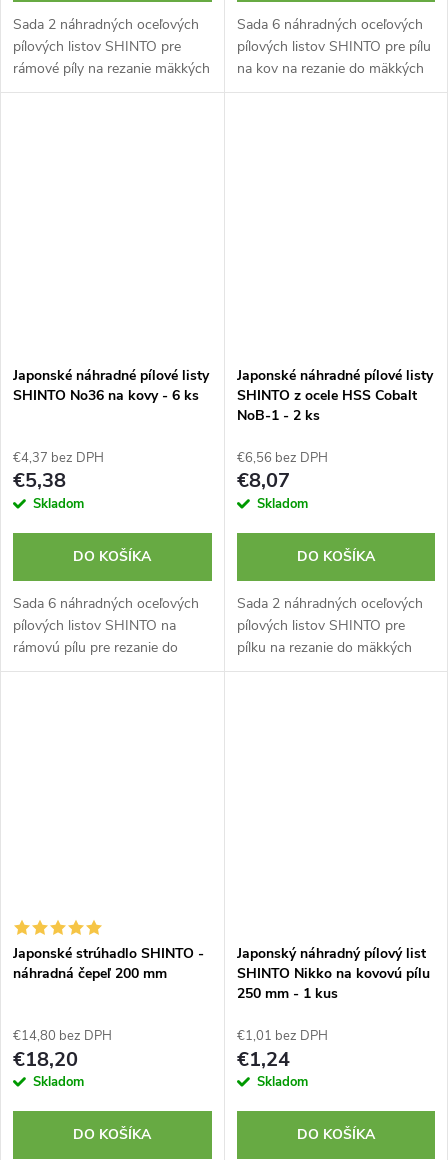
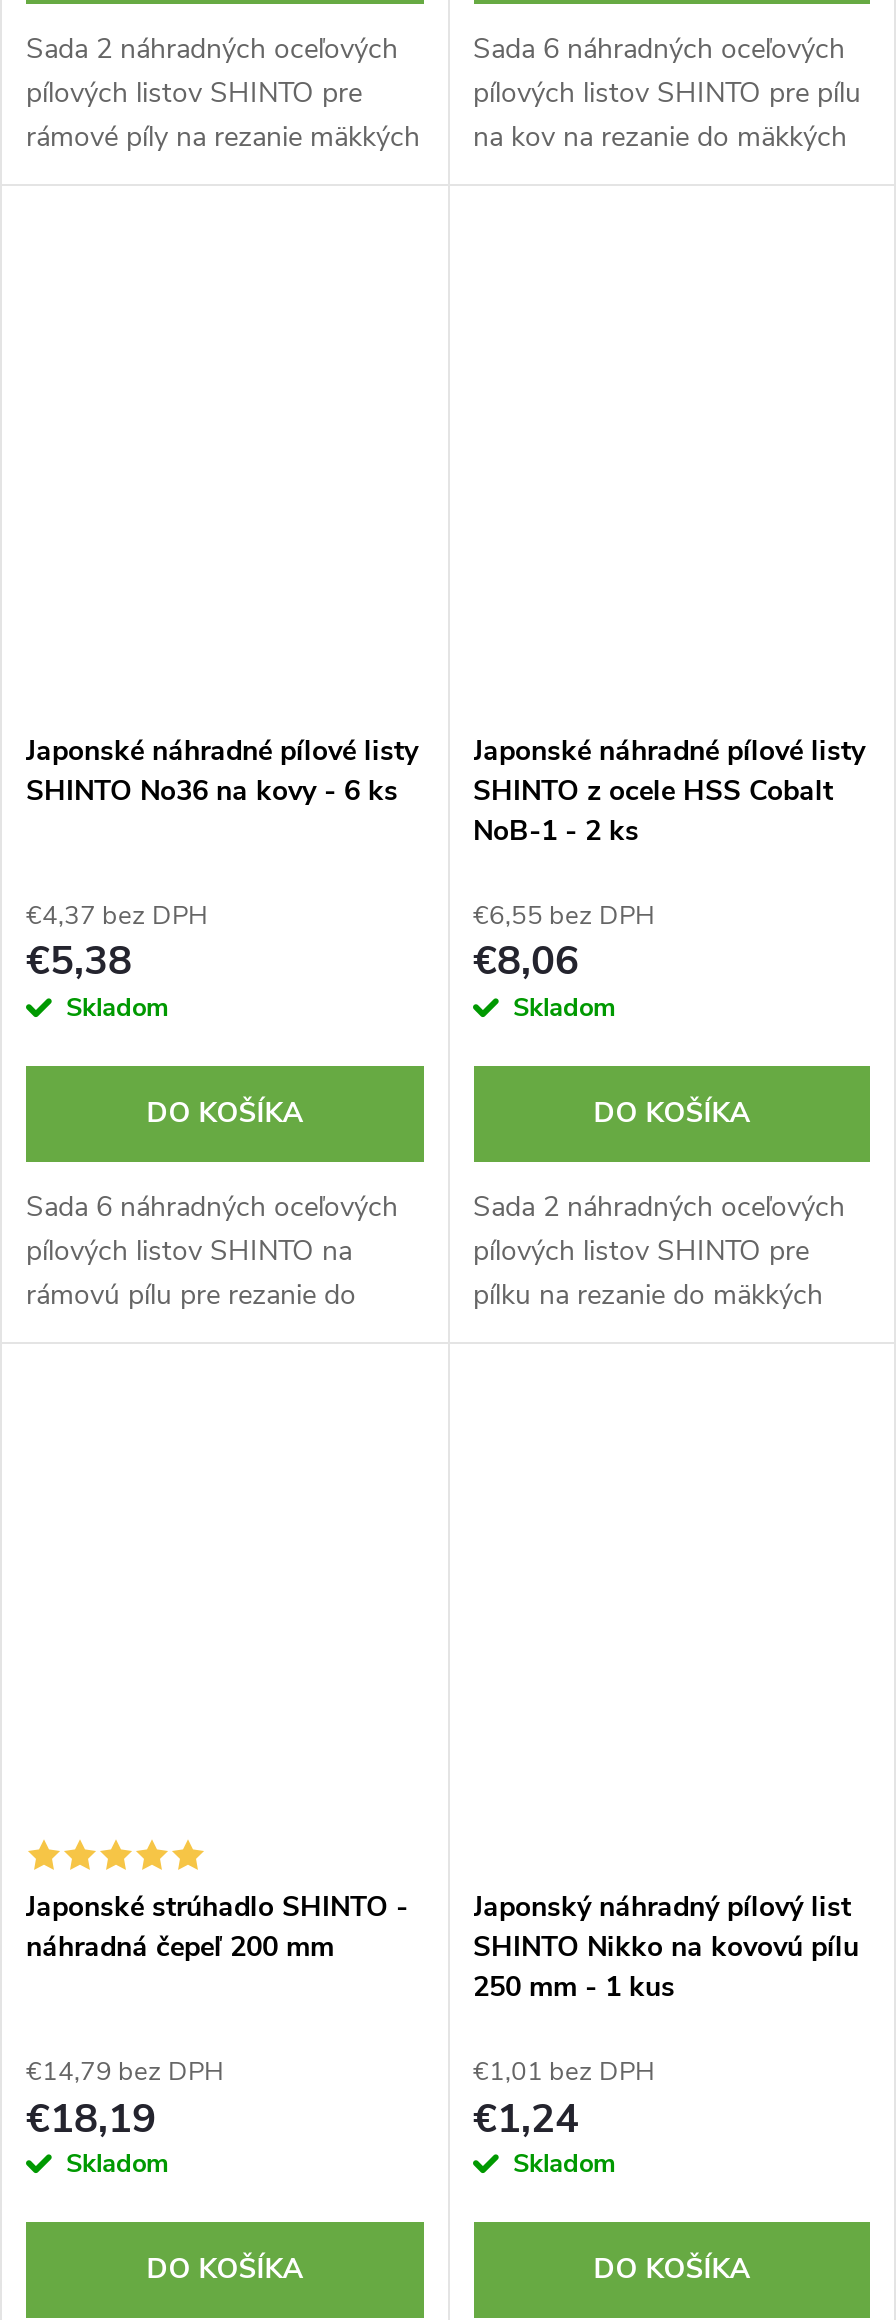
[236,448,327,466] €6,56 bez DPH -> [473,897,655,933] €6,55 bez DPH
[236,467,289,494] €8,07 -> [473,934,579,988] €8,06
[13,1027,112,1045] €14,80 bez DPH -> [26,2054,224,2090] €14,79 bez DPH
[13,1045,78,1072] €18,20 -> [26,2091,156,2145] €18,19

